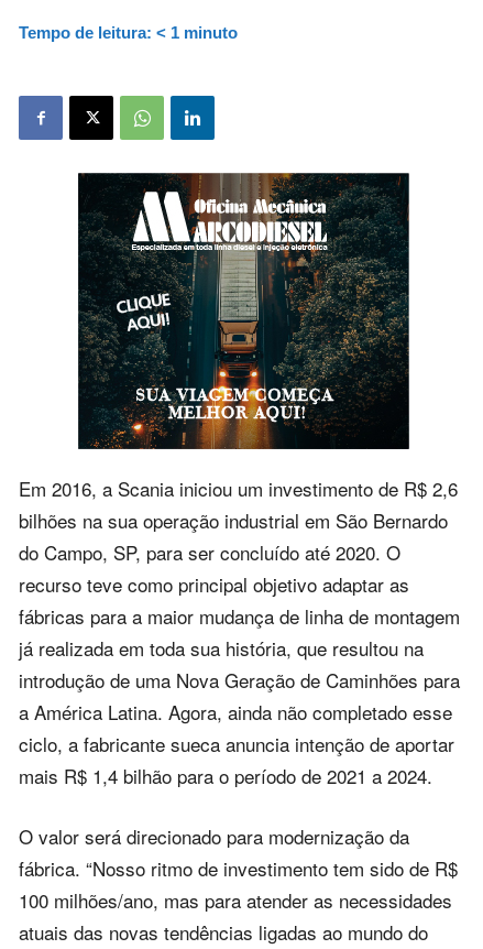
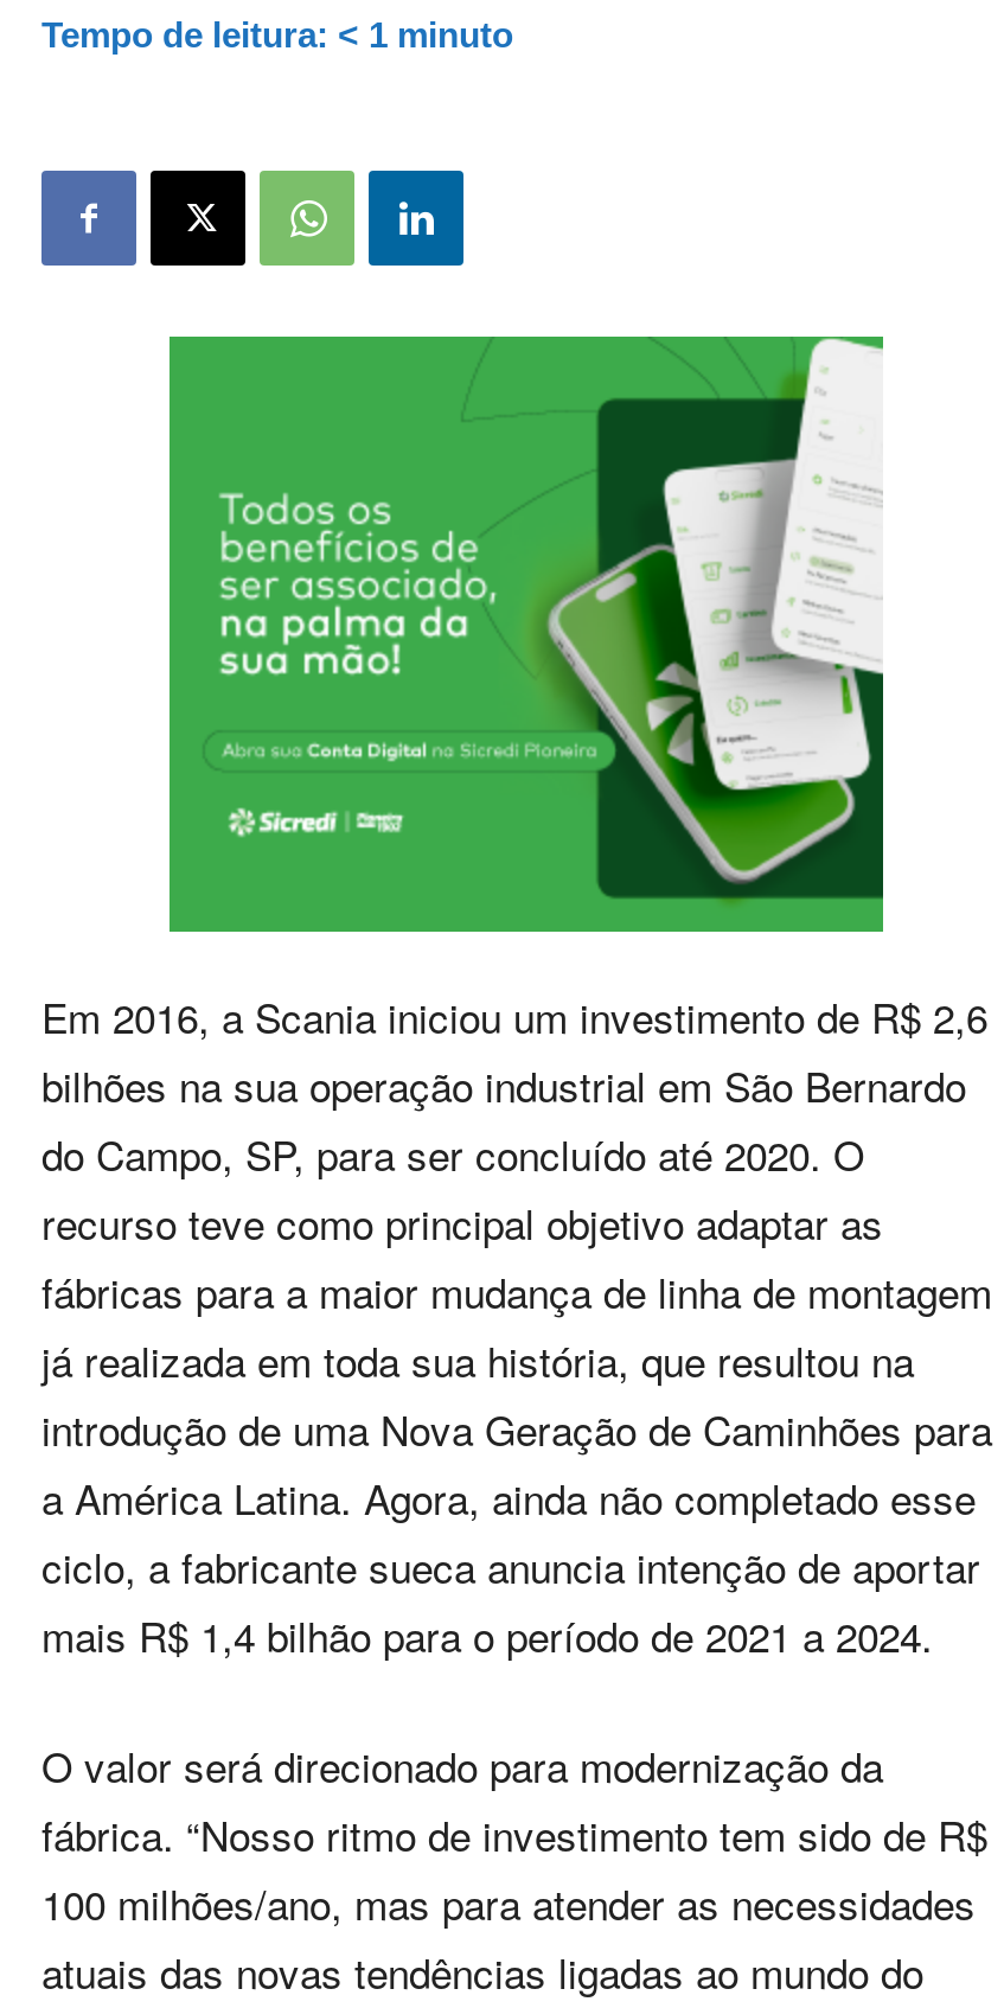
[77,172,410,450] [image] -> [167,334,885,934] [image]

